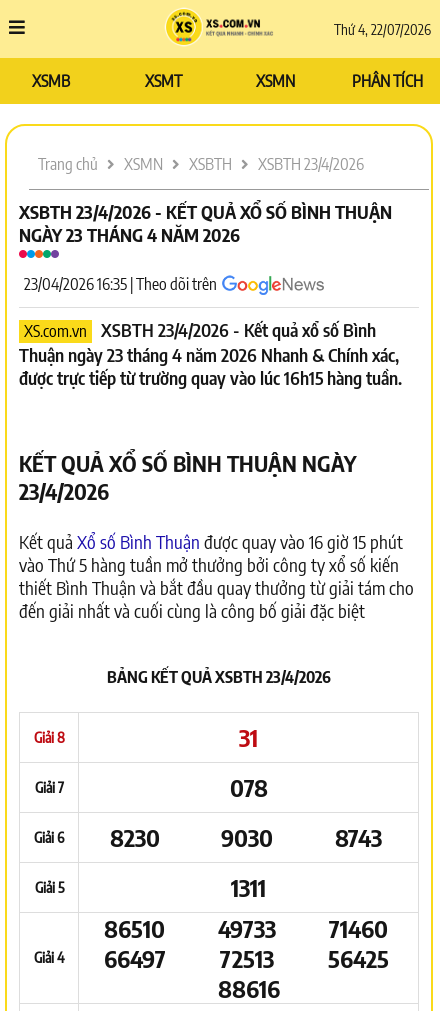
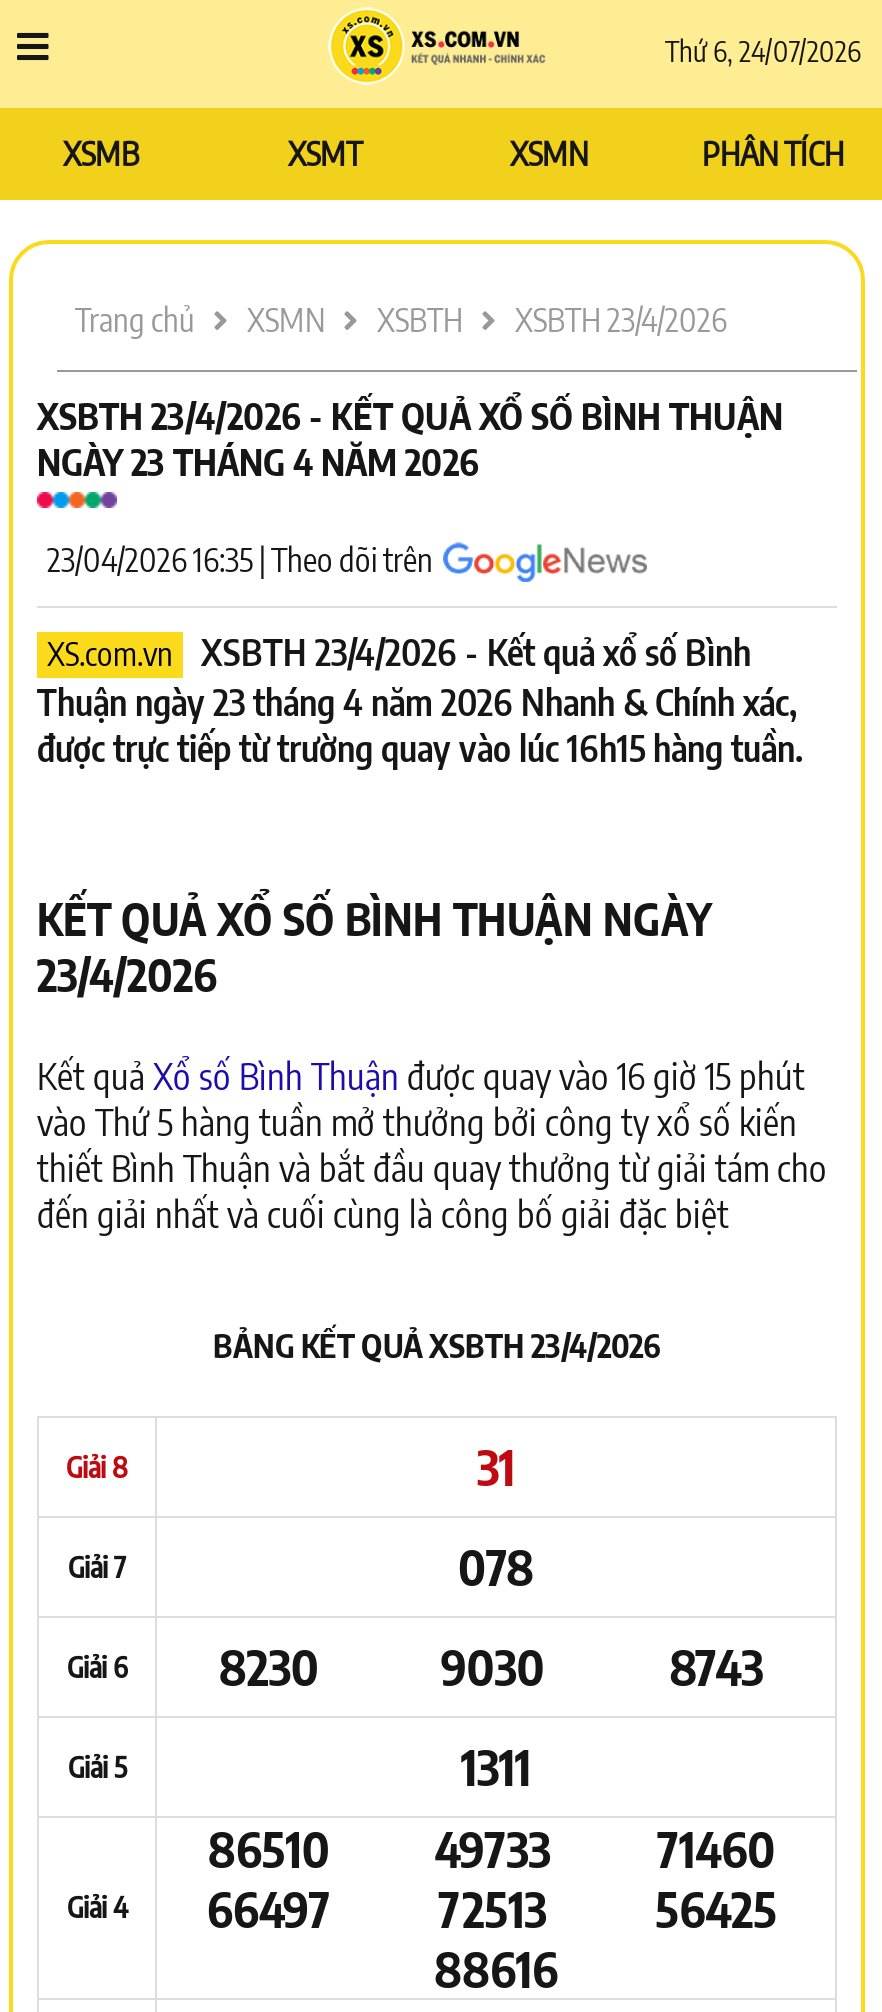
[334,21,431,38] Thứ 4, 22/07/2026 -> [665,34,861,68] Thứ 6, 24/07/2026

